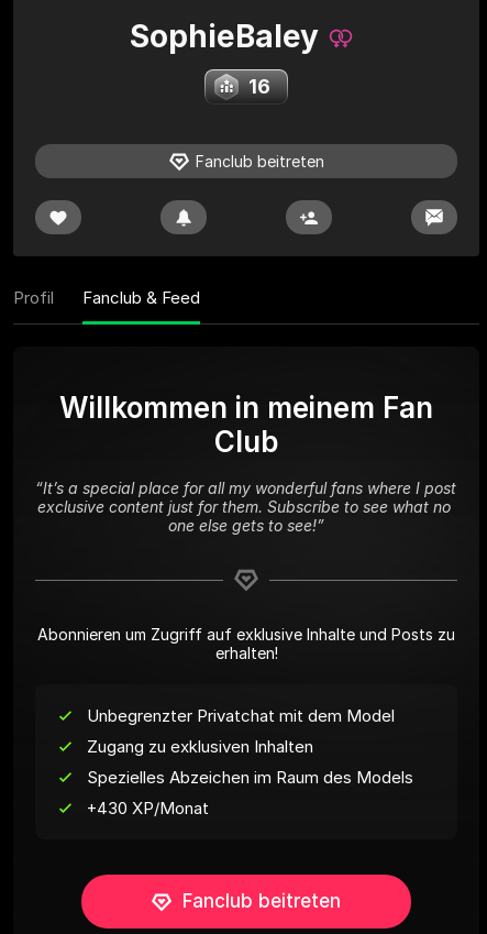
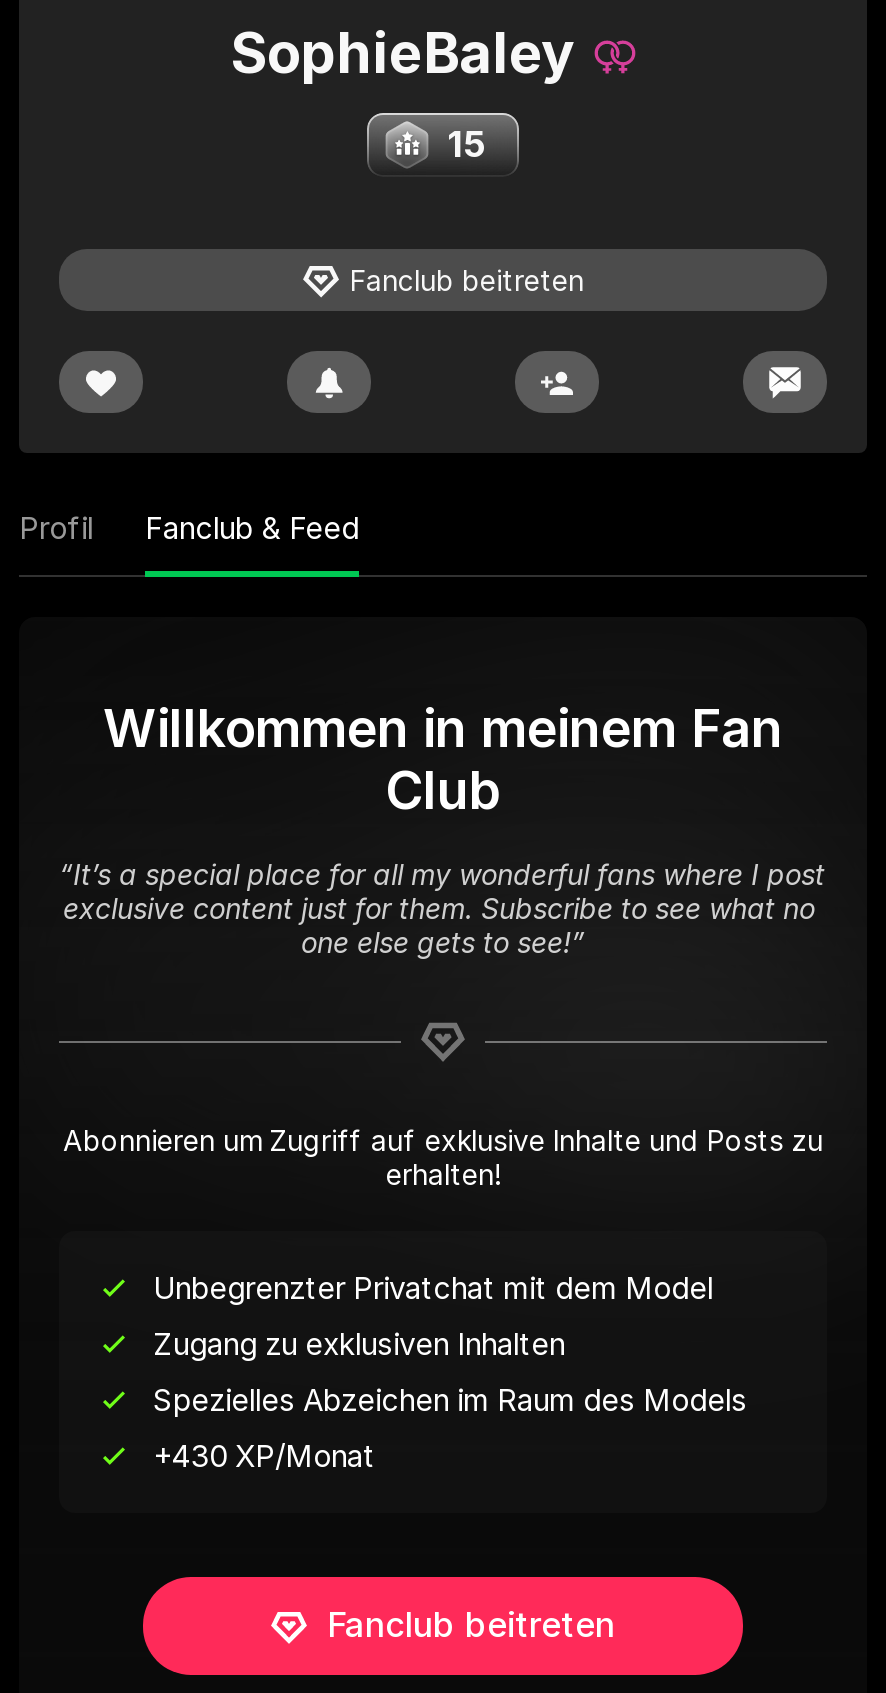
[248,75,270,98] 16 -> [447,123,487,165] 15

